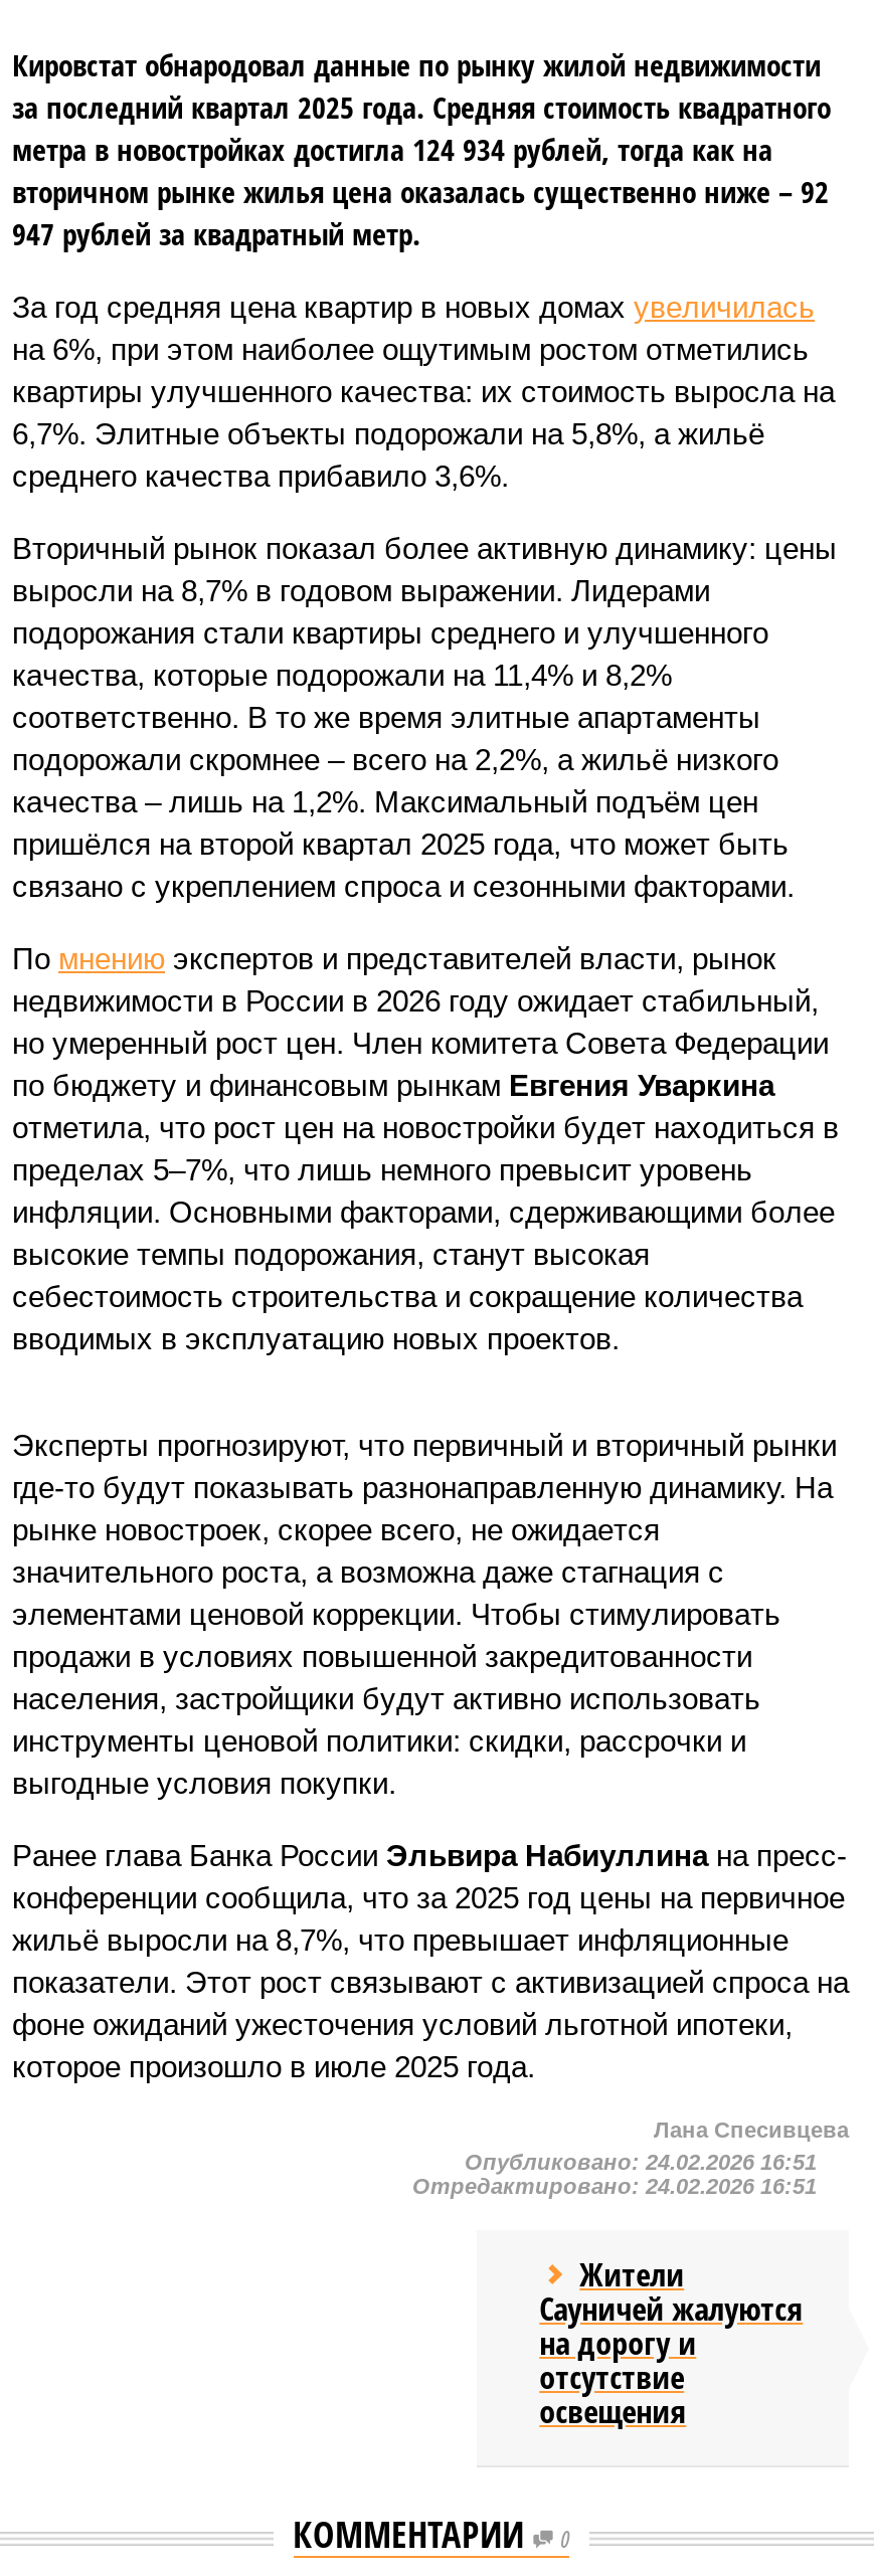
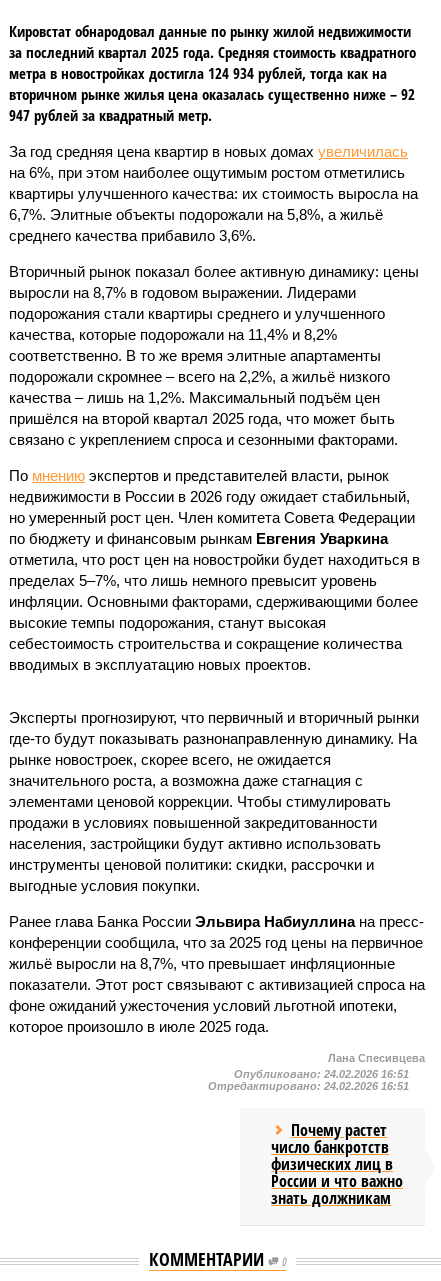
[539,2252,803,2433] Жители | Сауничей жалуются | на дорогу и | отсутствие | освещения -> [271,1119,403,1209] Почему растет | число банкротств | физических лиц в | России и что важно | знать должникам

